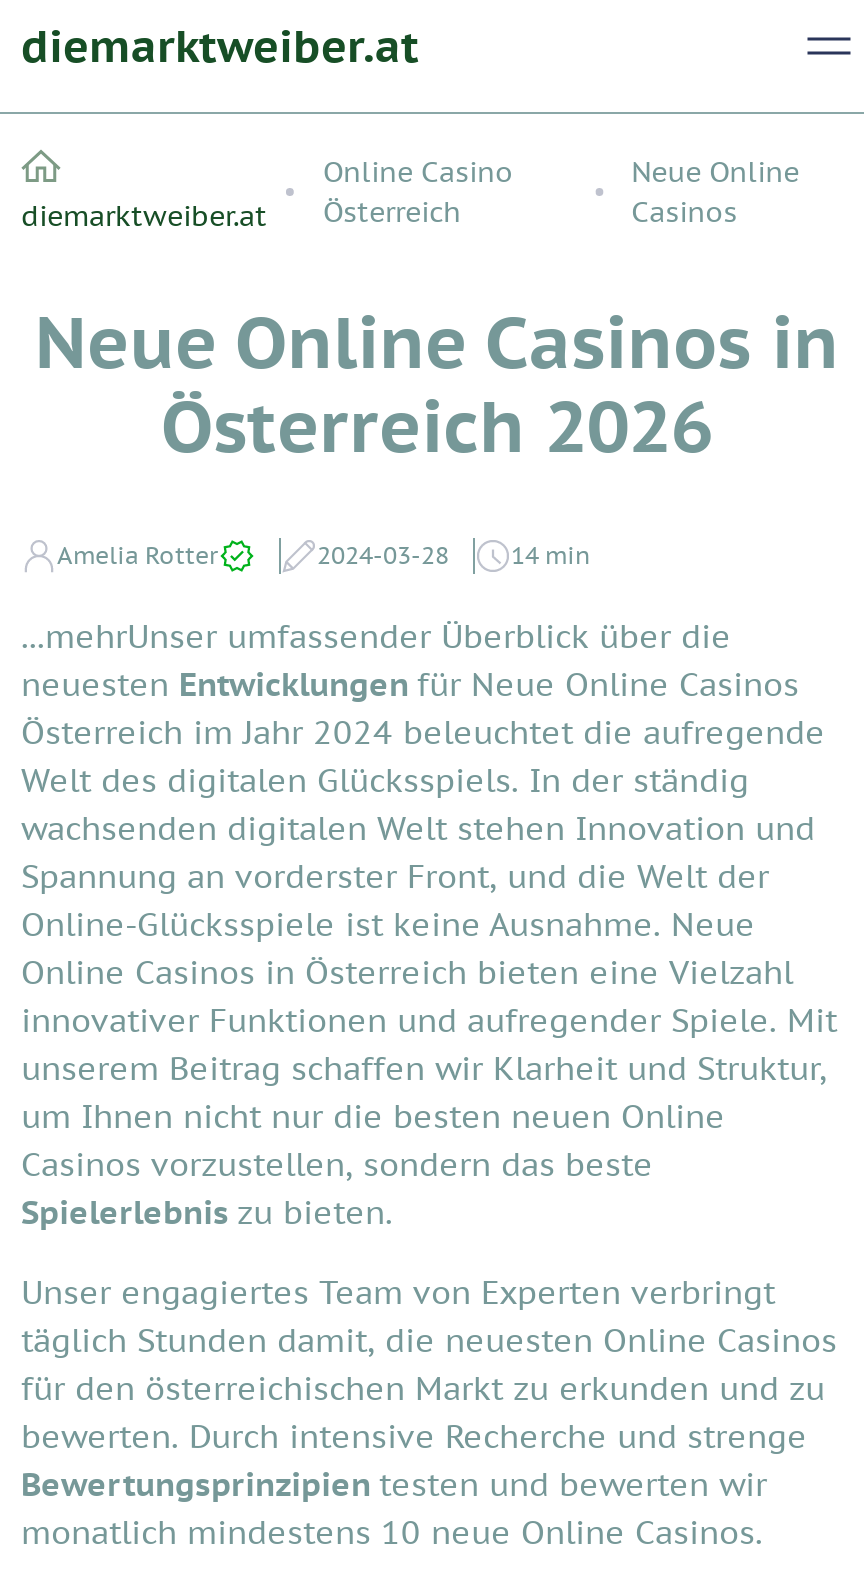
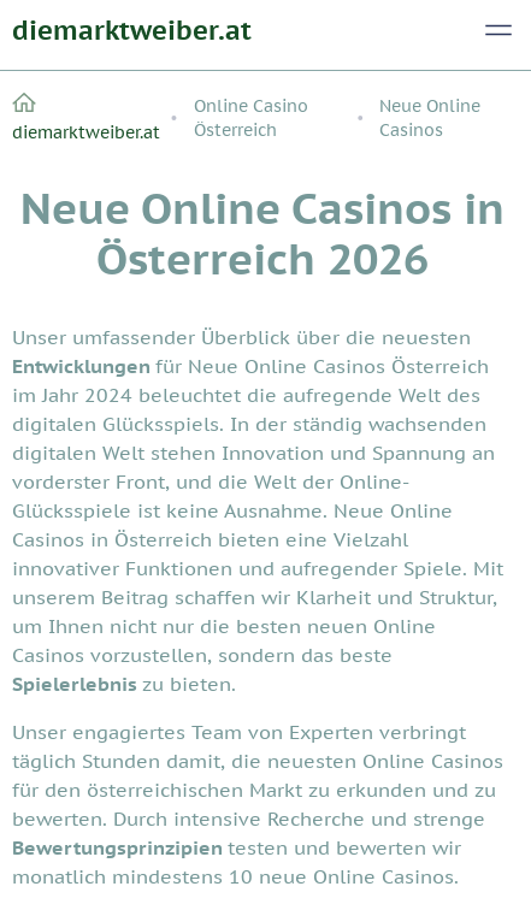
[21,540,825,992] Amelia Rotter | 2024-03-28 | 14 min | ...mehrUnser umfassender Überblick über die | neuesten Entwicklungen für Neue Online Casinos | Österreich im Jahr 2024 beleuchtet die aufregende | Welt des digitalen Glücksspiels. In der ständig | wachsenden digitalen Welt stehen Innovation und | Spannung an vorderster Front, und die Welt der | Online-Glücksspiele ist keine Ausnahme. Neue | Online Casinos in Österreich bieten eine Vielzahl -> [12,325,495,551] Unser umfassender Überblick über die neuesten | Entwicklungen für Neue Online Casinos Österreich | im Jahr 2024 beleuchtet die aufregende Welt des | digitalen Glücksspiels. In der ständig wachsenden | digitalen Welt stehen Innovation und Spannung an | vorderster Front, und die Welt der Online- | Glücksspiele ist keine Ausnahme. Neue Online | Casinos in Österreich bieten eine Vielzahl

